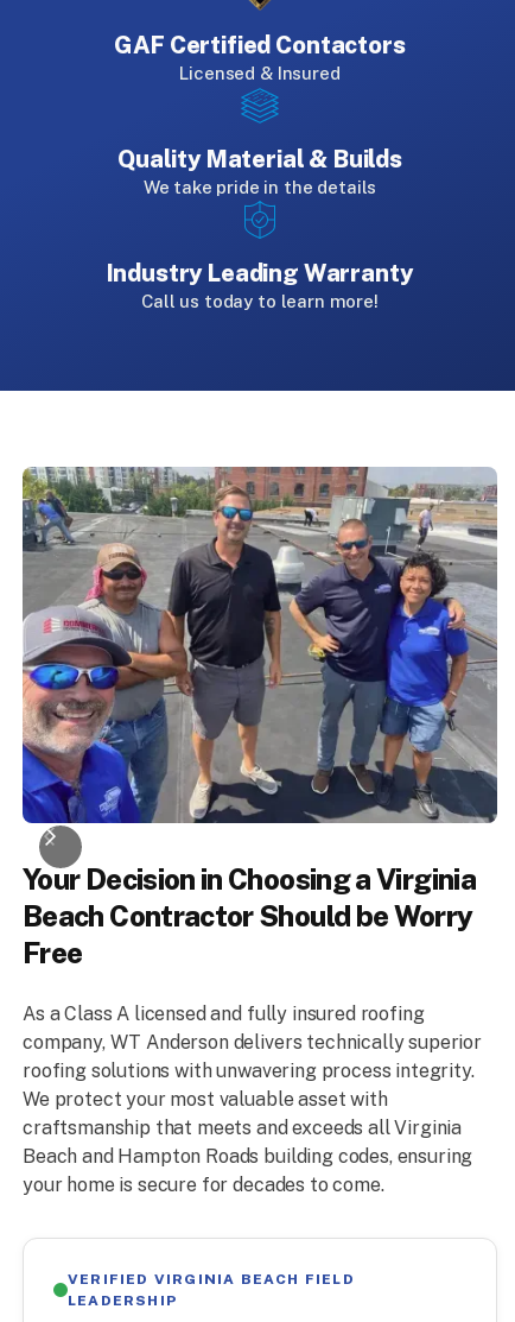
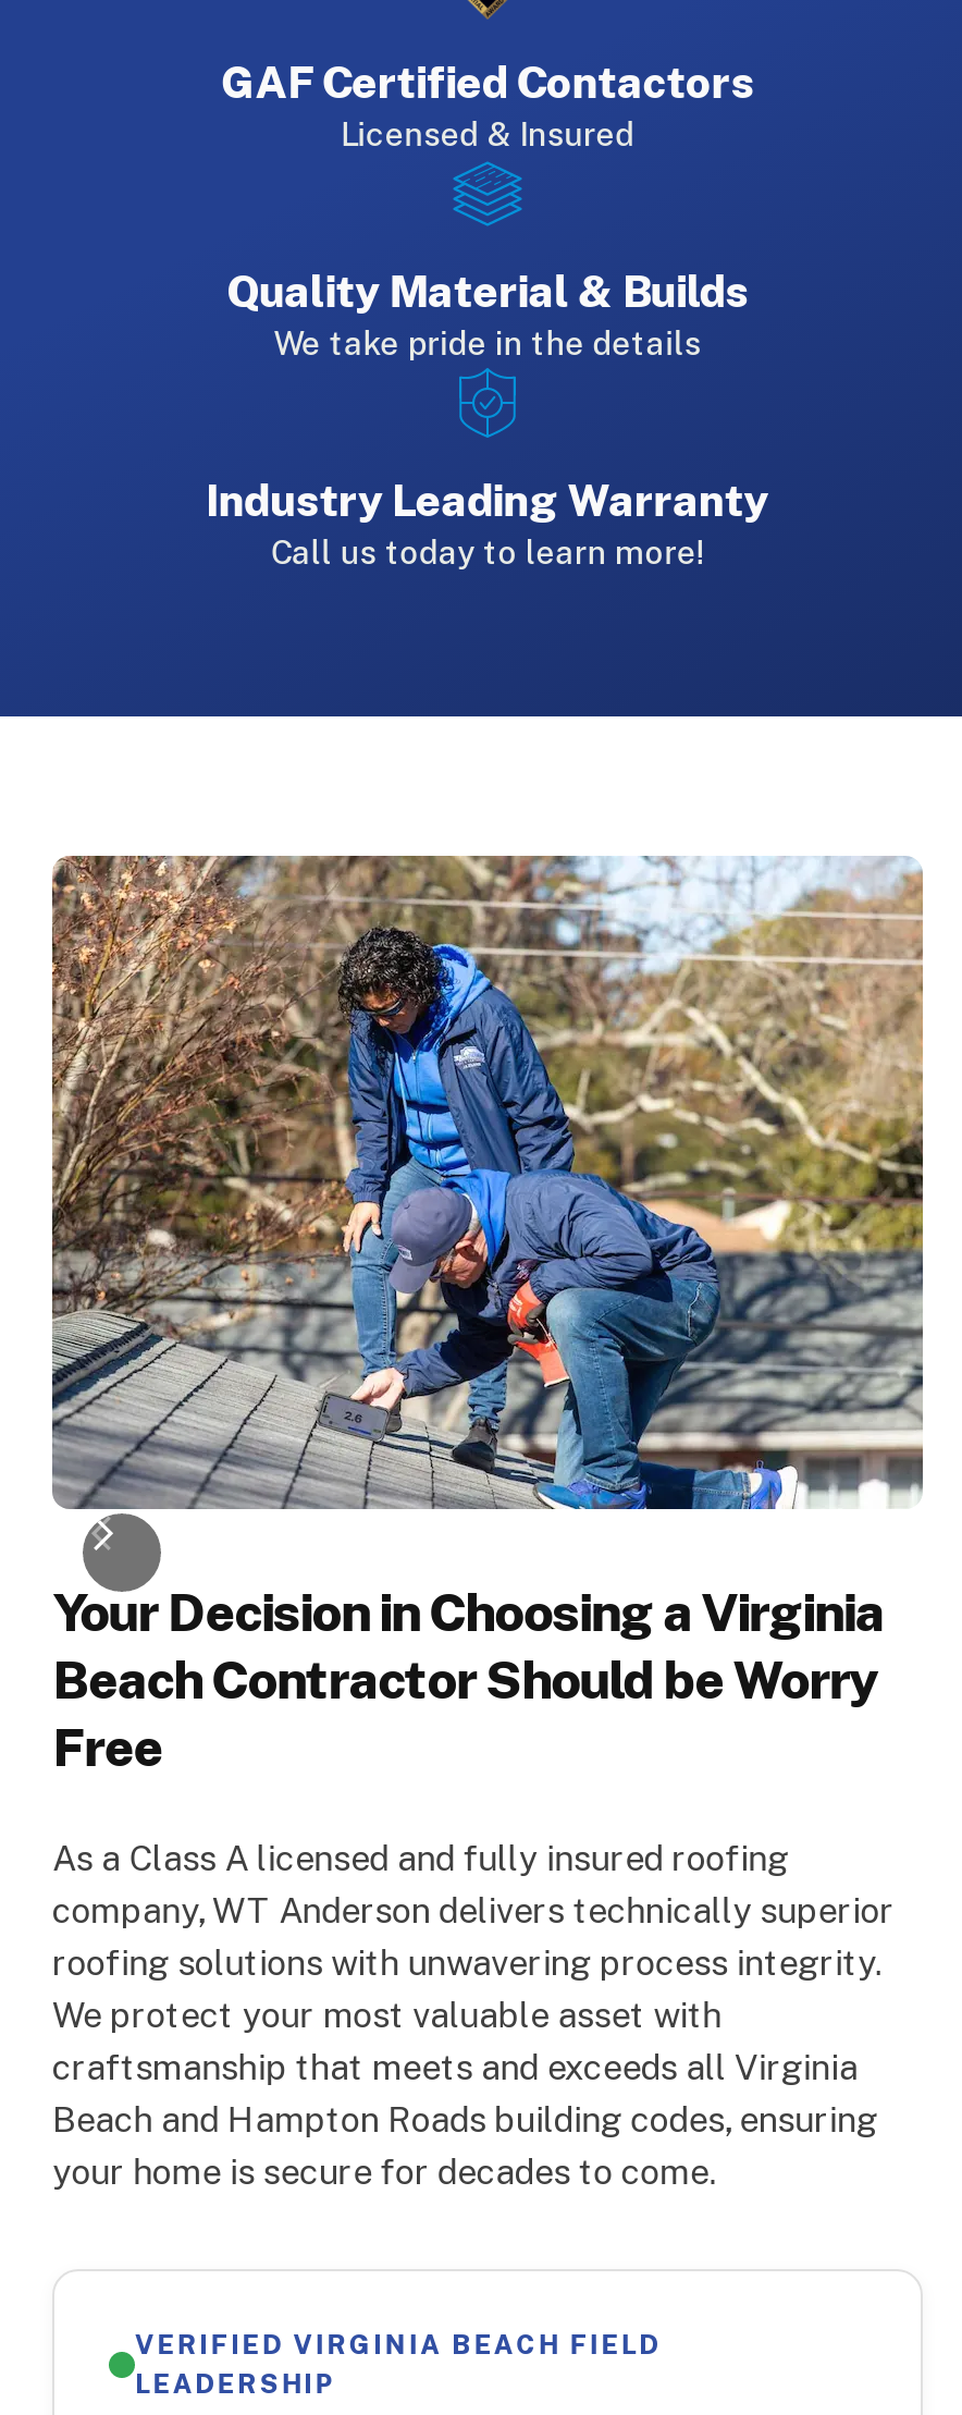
[21,466,498,824] [image] -> [50,854,925,1511] [image]

